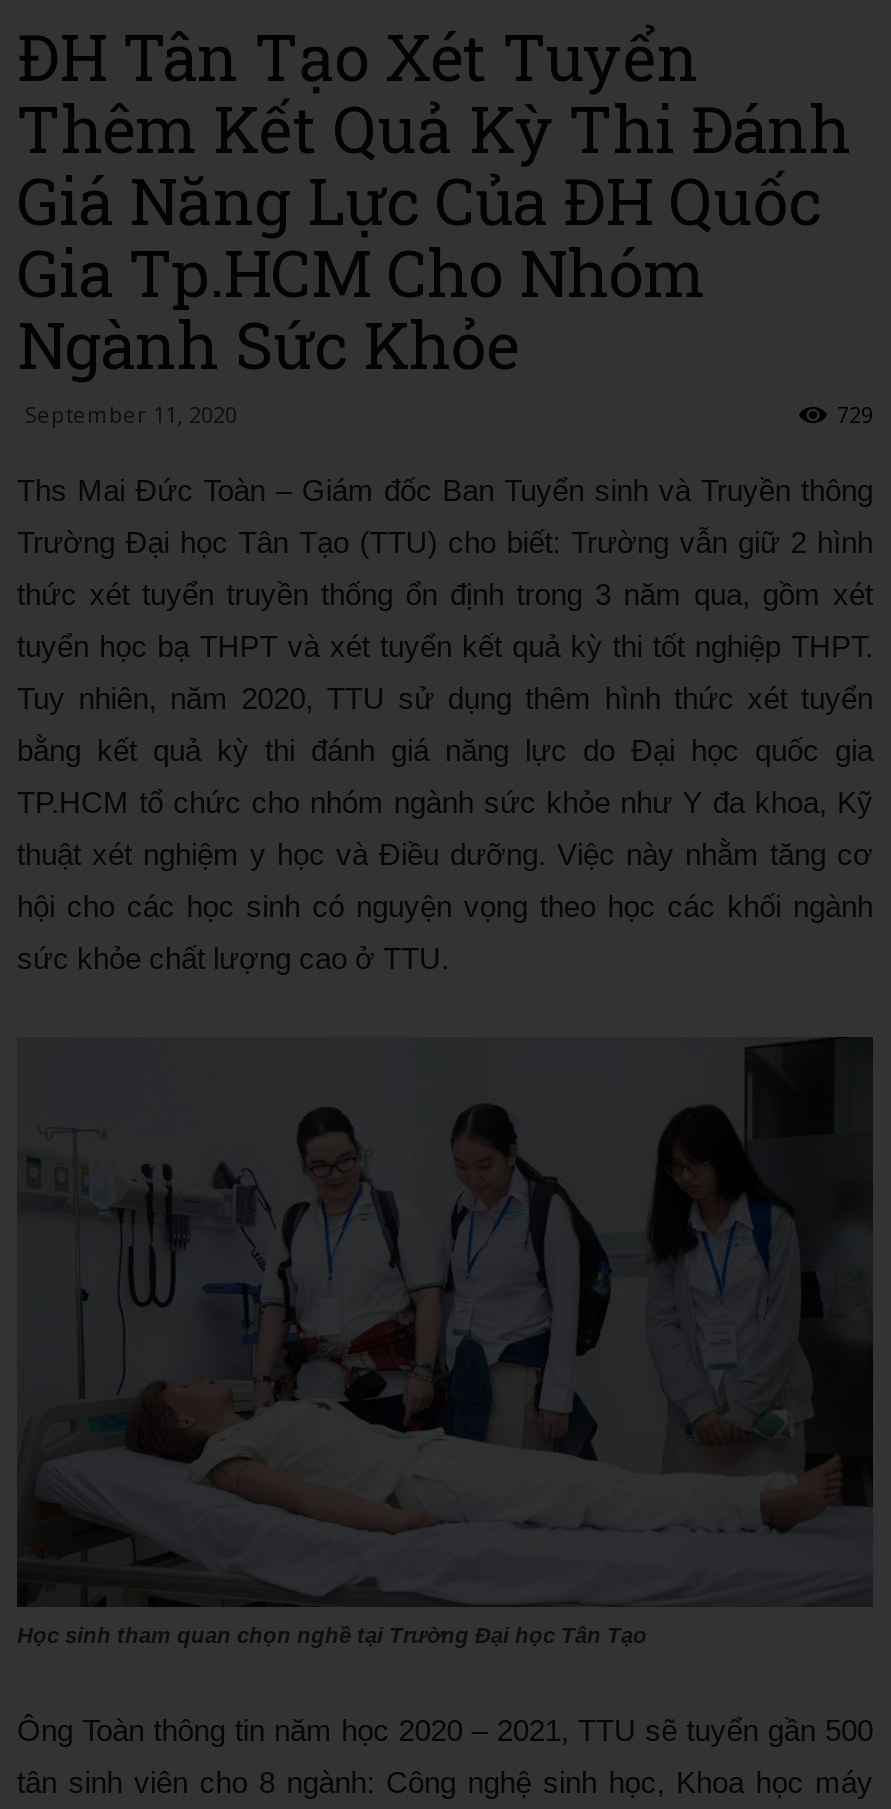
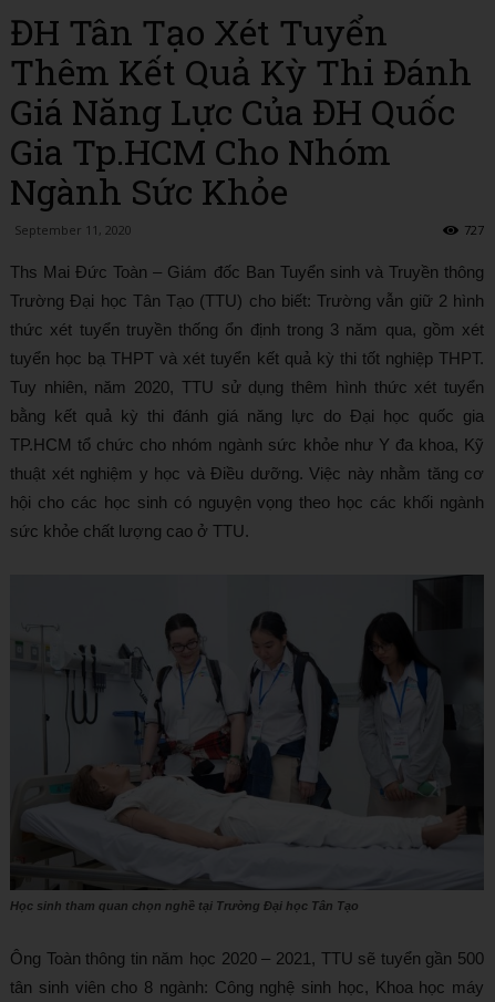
[837,399,873,429] 729 -> [464,221,484,238] 727

